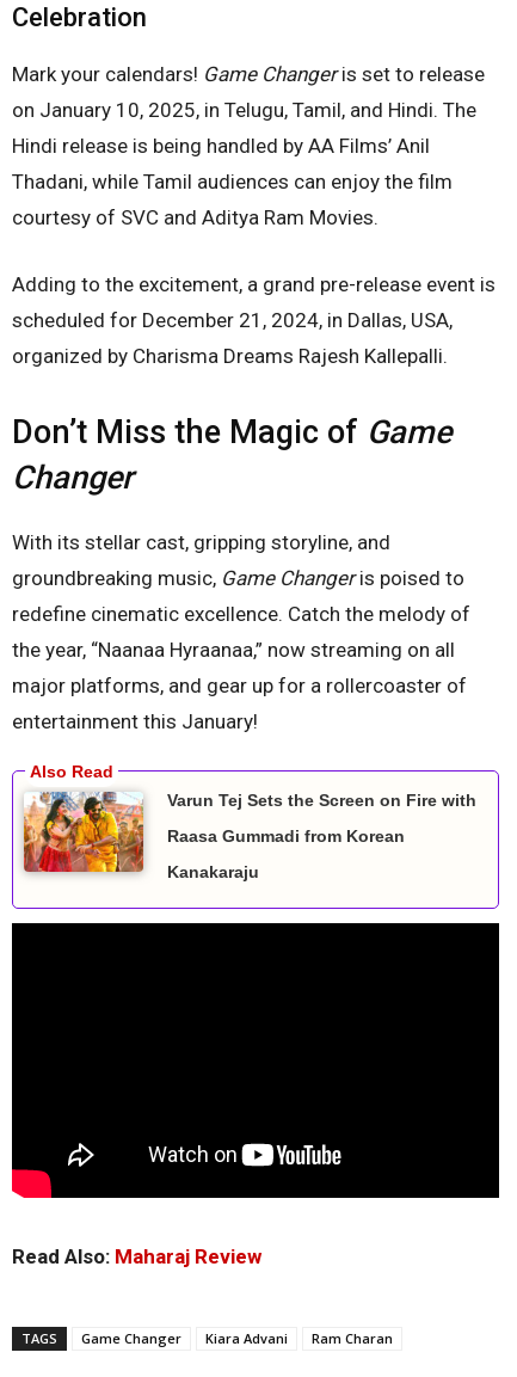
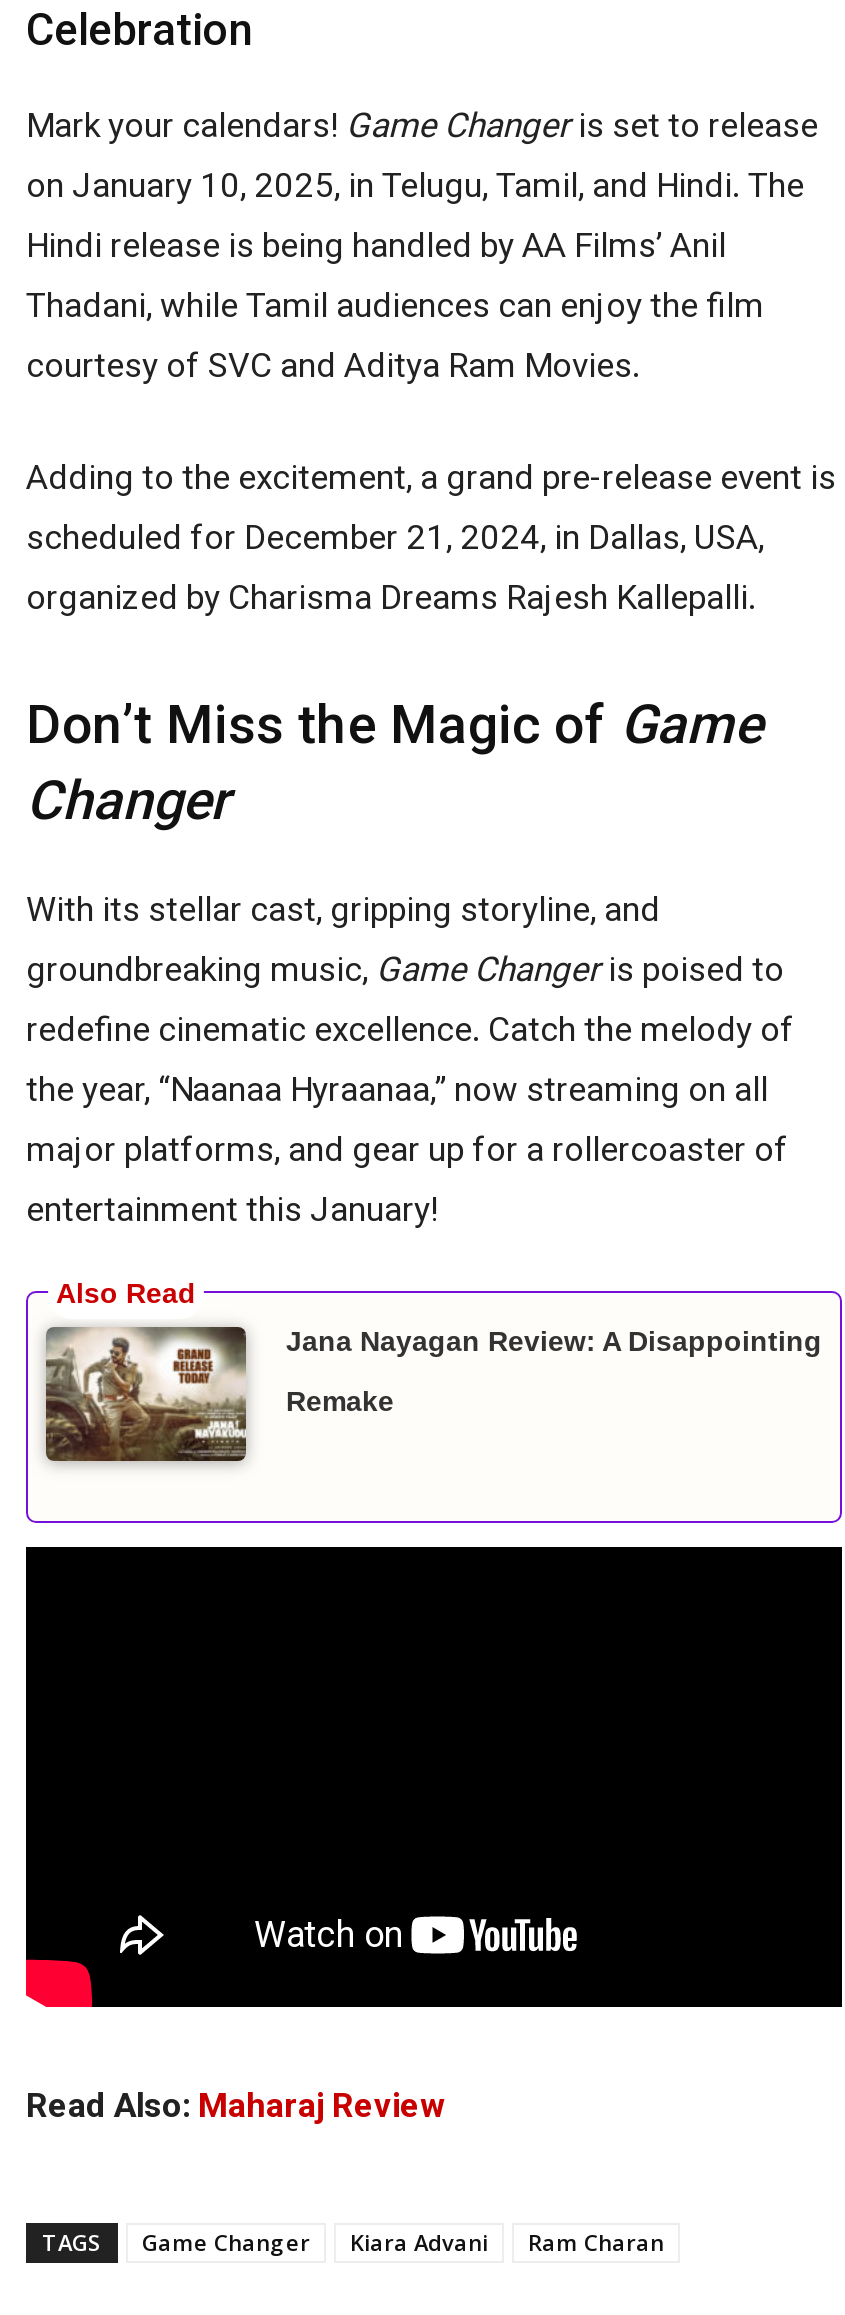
[23,791,476,882] [image] | Varun Tej Sets the Screen on Fire with | Raasa Gummadi from Korean | Kanakaraju -> [44,1324,822,1464] [image] | Jana Nayagan Review: A Disappointing | Remake

